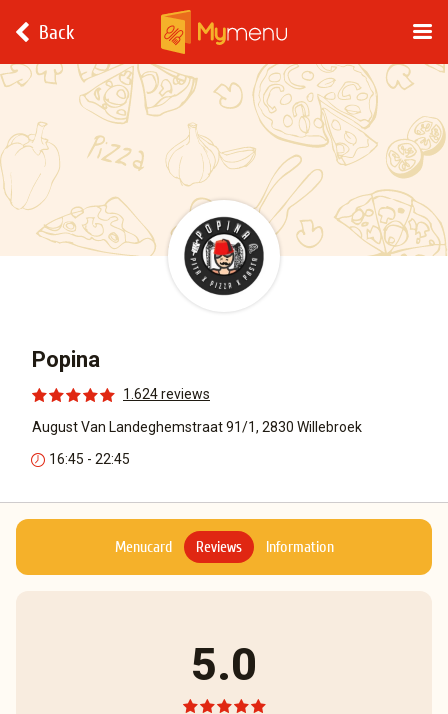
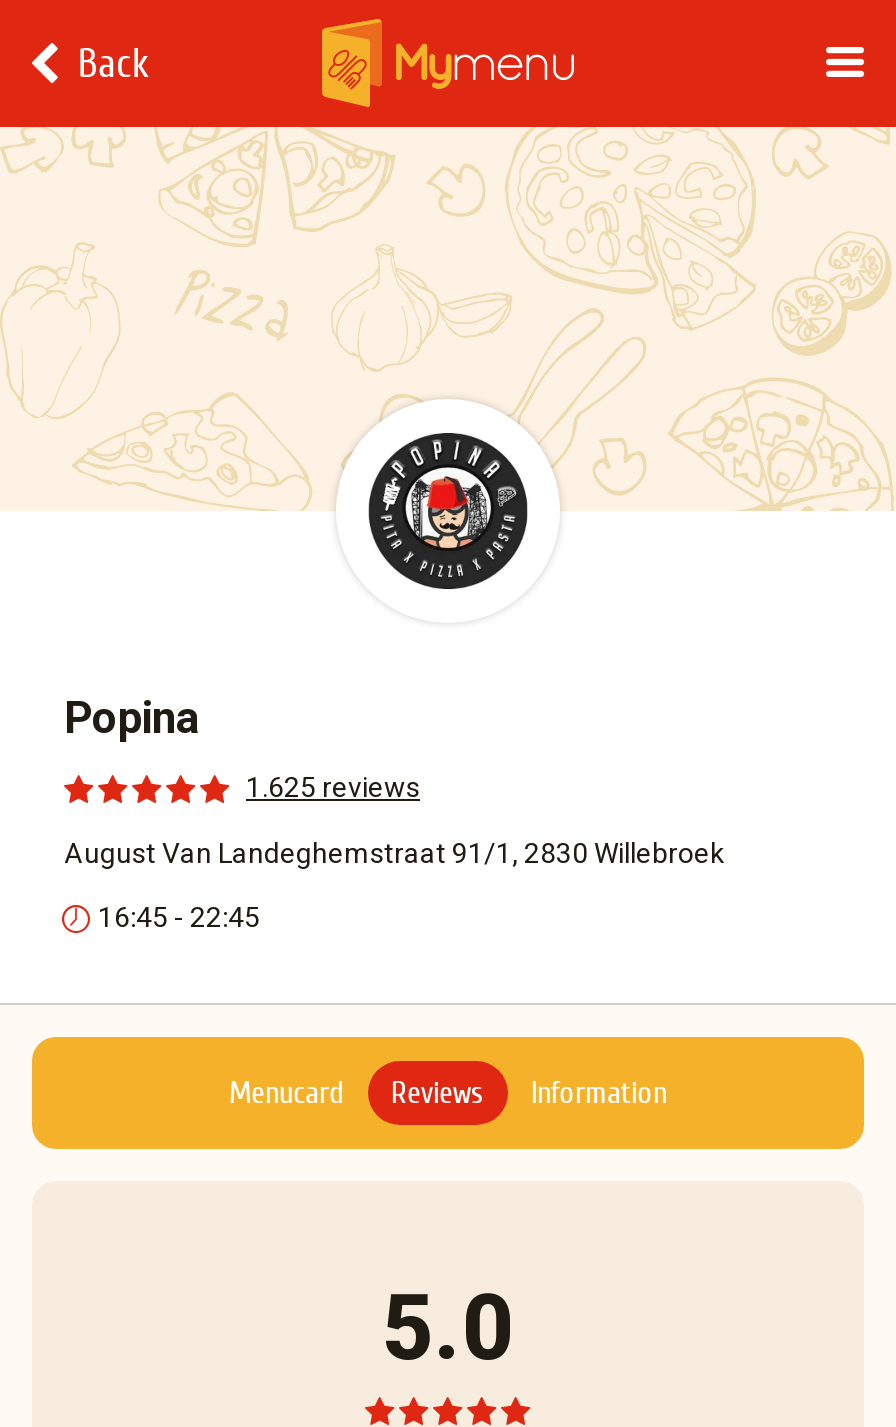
[123,386,210,402] 1.624 reviews -> [246,771,420,803] 1.625 reviews

